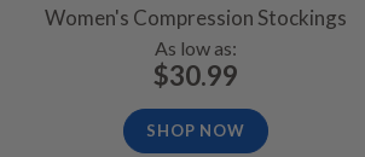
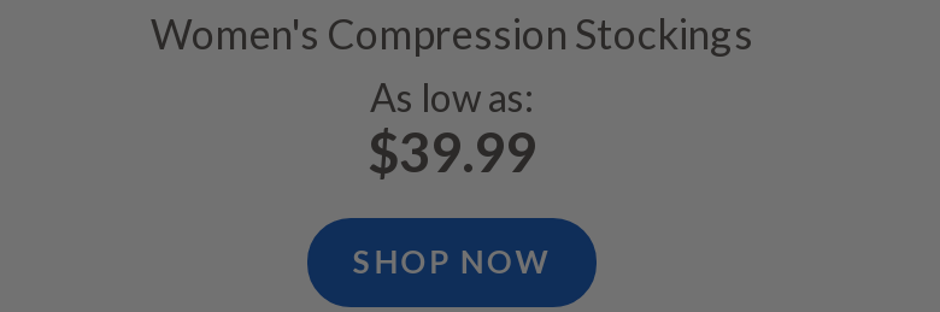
[153,59,238,92] $30.99 -> [368,119,536,184] $39.99

